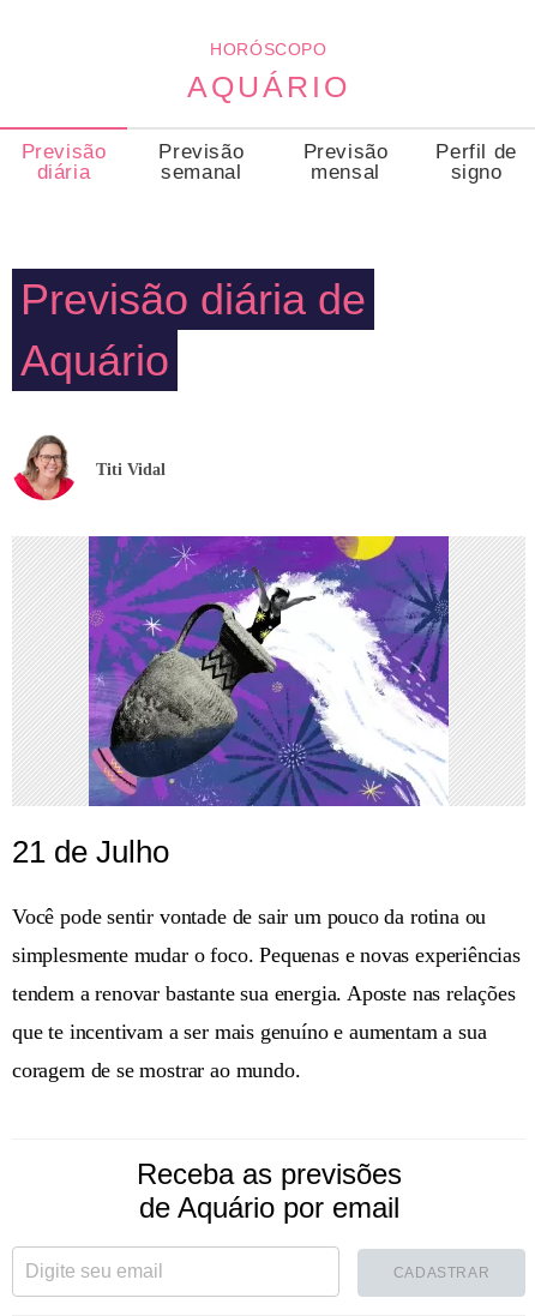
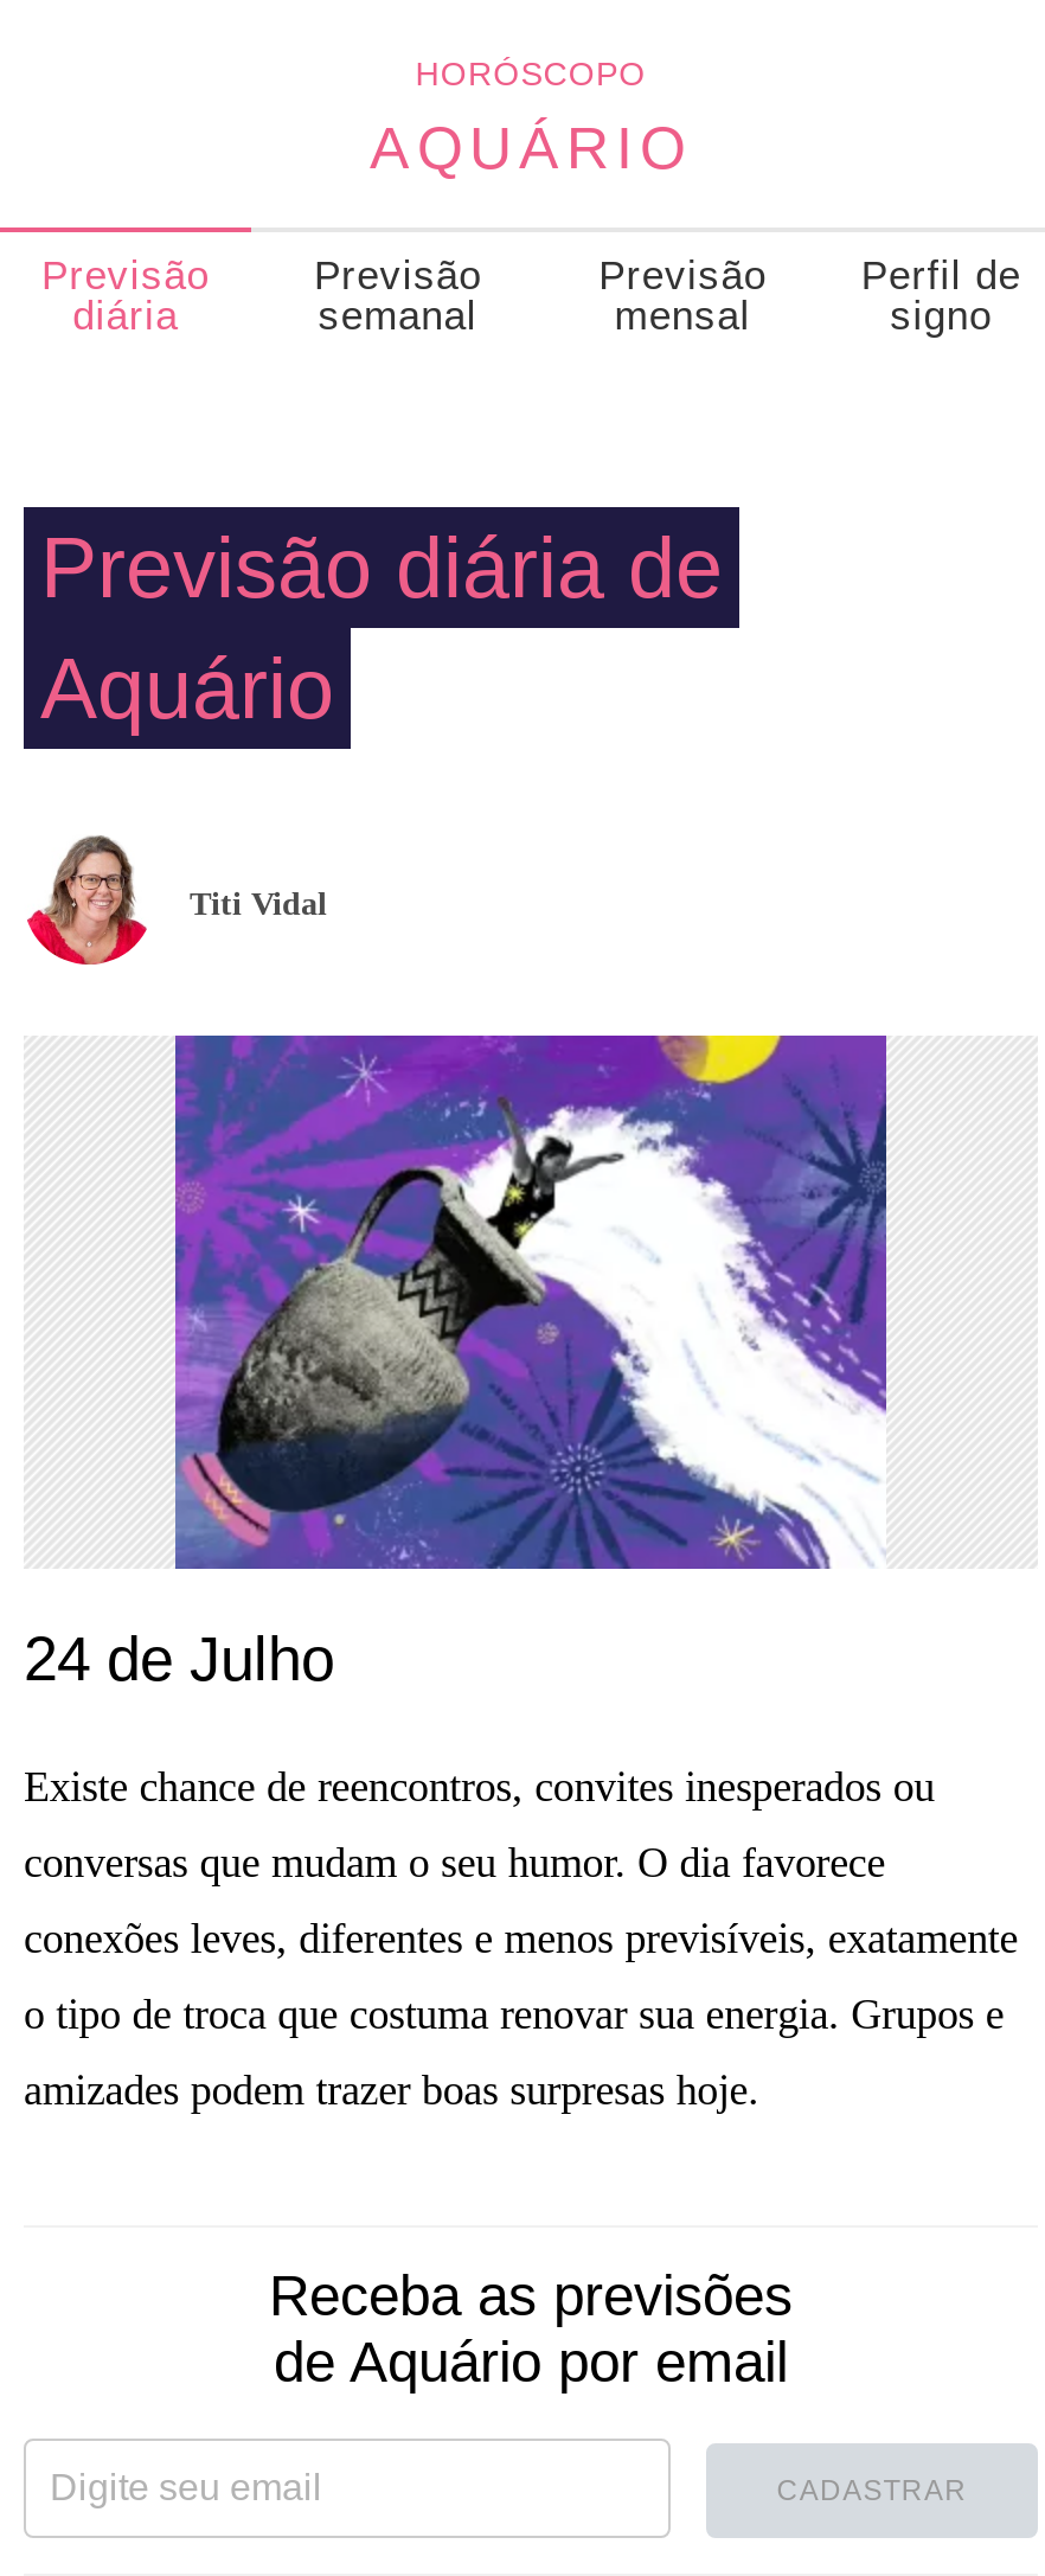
[12,834,169,870] 21 de Julho -> [24,1623,334,1694] 24 de Julho
[12,905,486,929] Você pode sentir vontade de sair um pouco da rotina ou -> [24,1763,935,1811] Existe chance de reencontros, convites inesperados ou
[12,943,520,967] simplesmente mudar o foco. Pequenas e novas experiências -> [24,1839,885,1886] conversas que mudam o seu humor. O dia favorece
[12,981,515,1005] tendem a renovar bastante sua energia. Aposte nas relações -> [24,1915,1018,1962] conexões leves, diferentes e menos previsíveis, exatamente
[12,1020,486,1044] que te incentivam a ser mais genuíno e aumentam a sua -> [24,1991,1004,2038] o tipo de troca que costuma renovar sua energia. Grupos e
[12,1058,300,1082] coragem de se mostrar ao mundo. -> [24,2066,759,2114] amizades podem trazer boas surpresas hoje.

